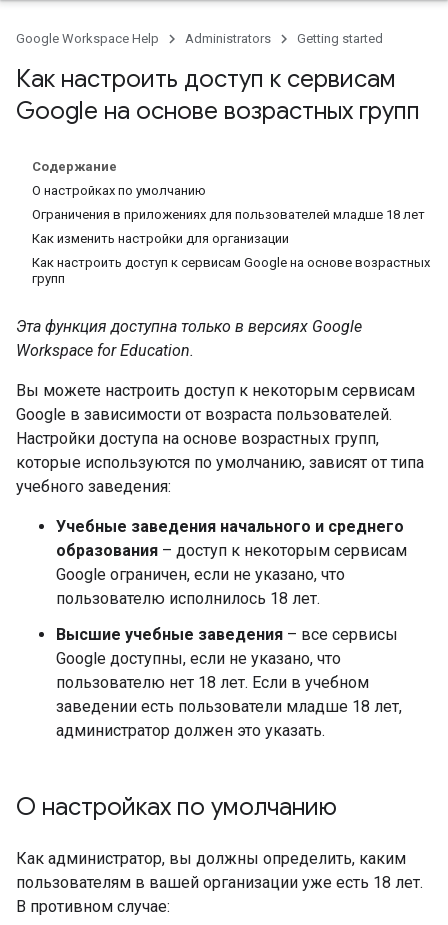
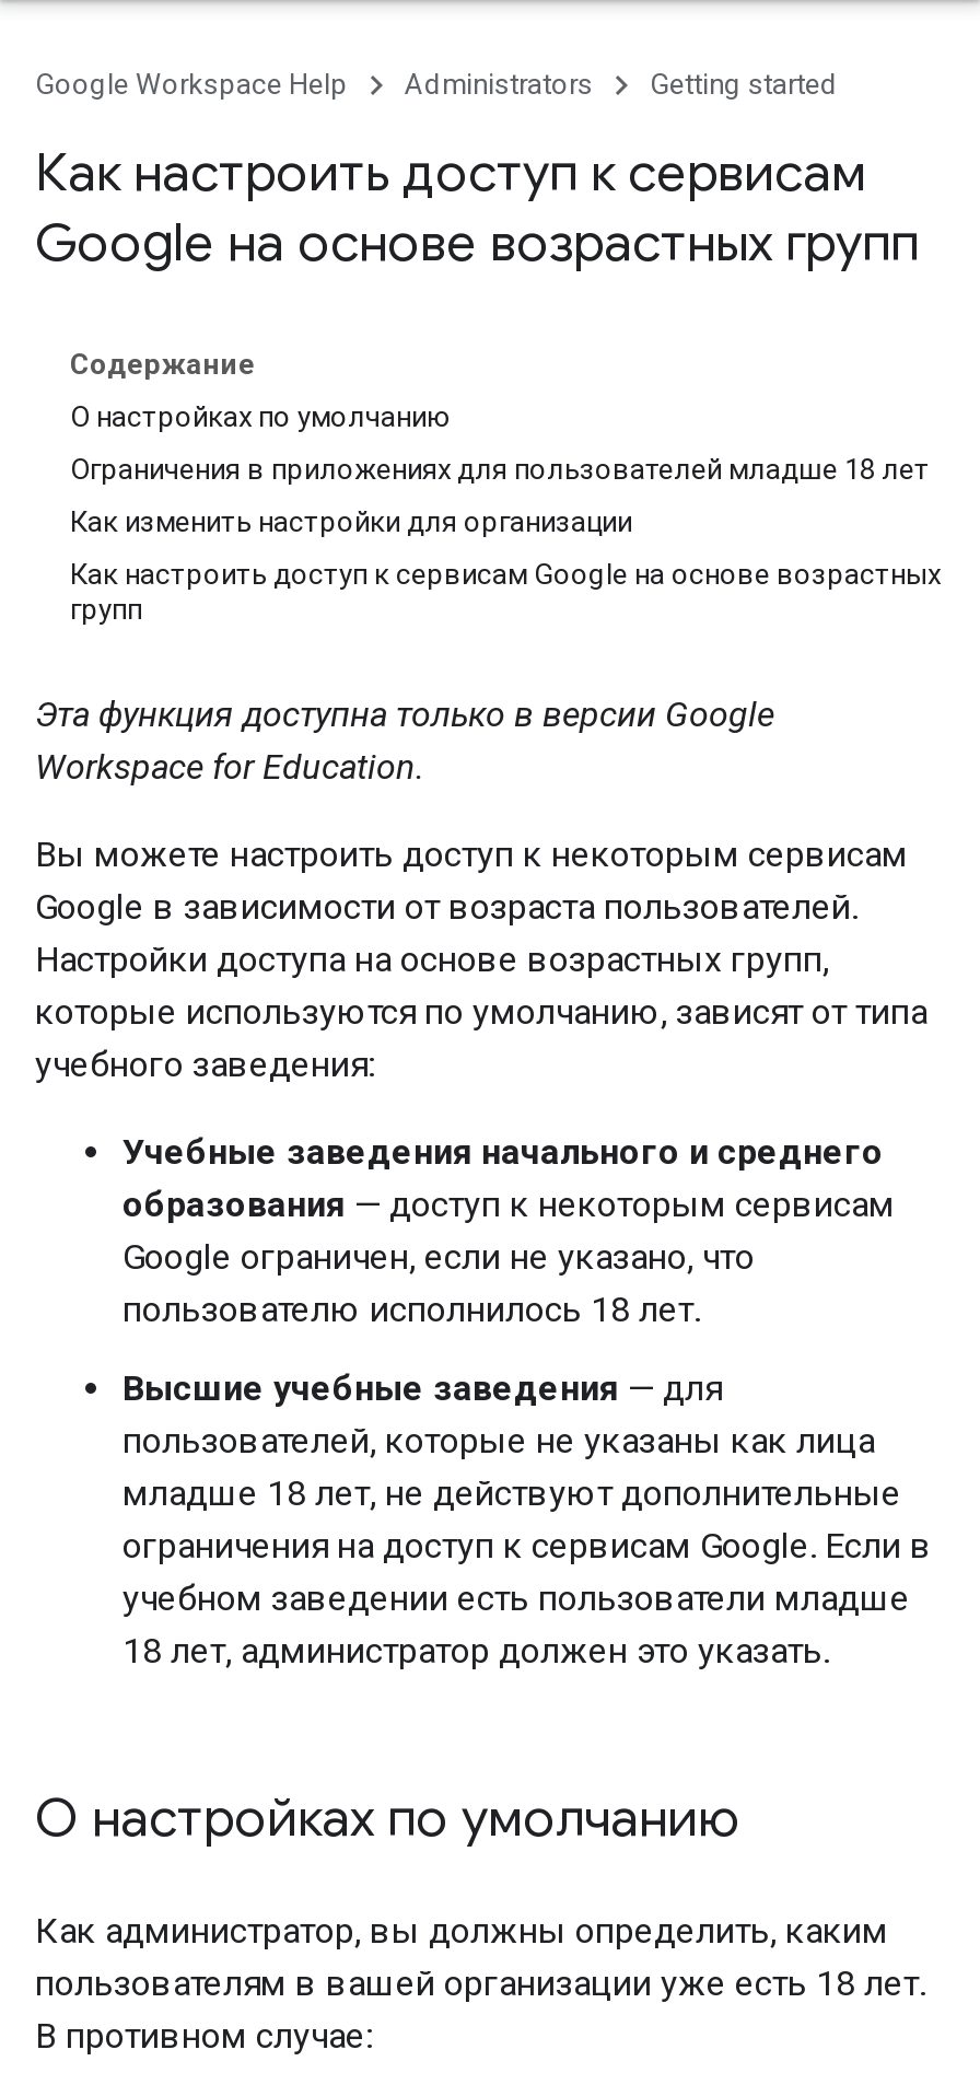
[16,317,362,336] Эта функция доступна только в версиях Google -> [35,694,774,735] Эта функция доступна только в версии Google
[56,541,407,560] образования – доступ к некоторым сервисам -> [122,1184,895,1225] образования — доступ к некоторым сервисам
[56,625,402,740] Высшие учебные заведения – все сервисы | Google доступны, если не указано, что | пользователю нет 18 лет. Если в учебном | заведении есть пользователи младше 18 лет, | администратор должен это указать. -> [122,1367,932,1672] Высшие учебные заведения — для | пользователей, которые не указаны как лица | младше 18 лет, не действуют дополнительные | ограничения на доступ к сервисам Google. Если в | учебном заведении есть пользователи младше | 18 лет, администратор должен это указать.

